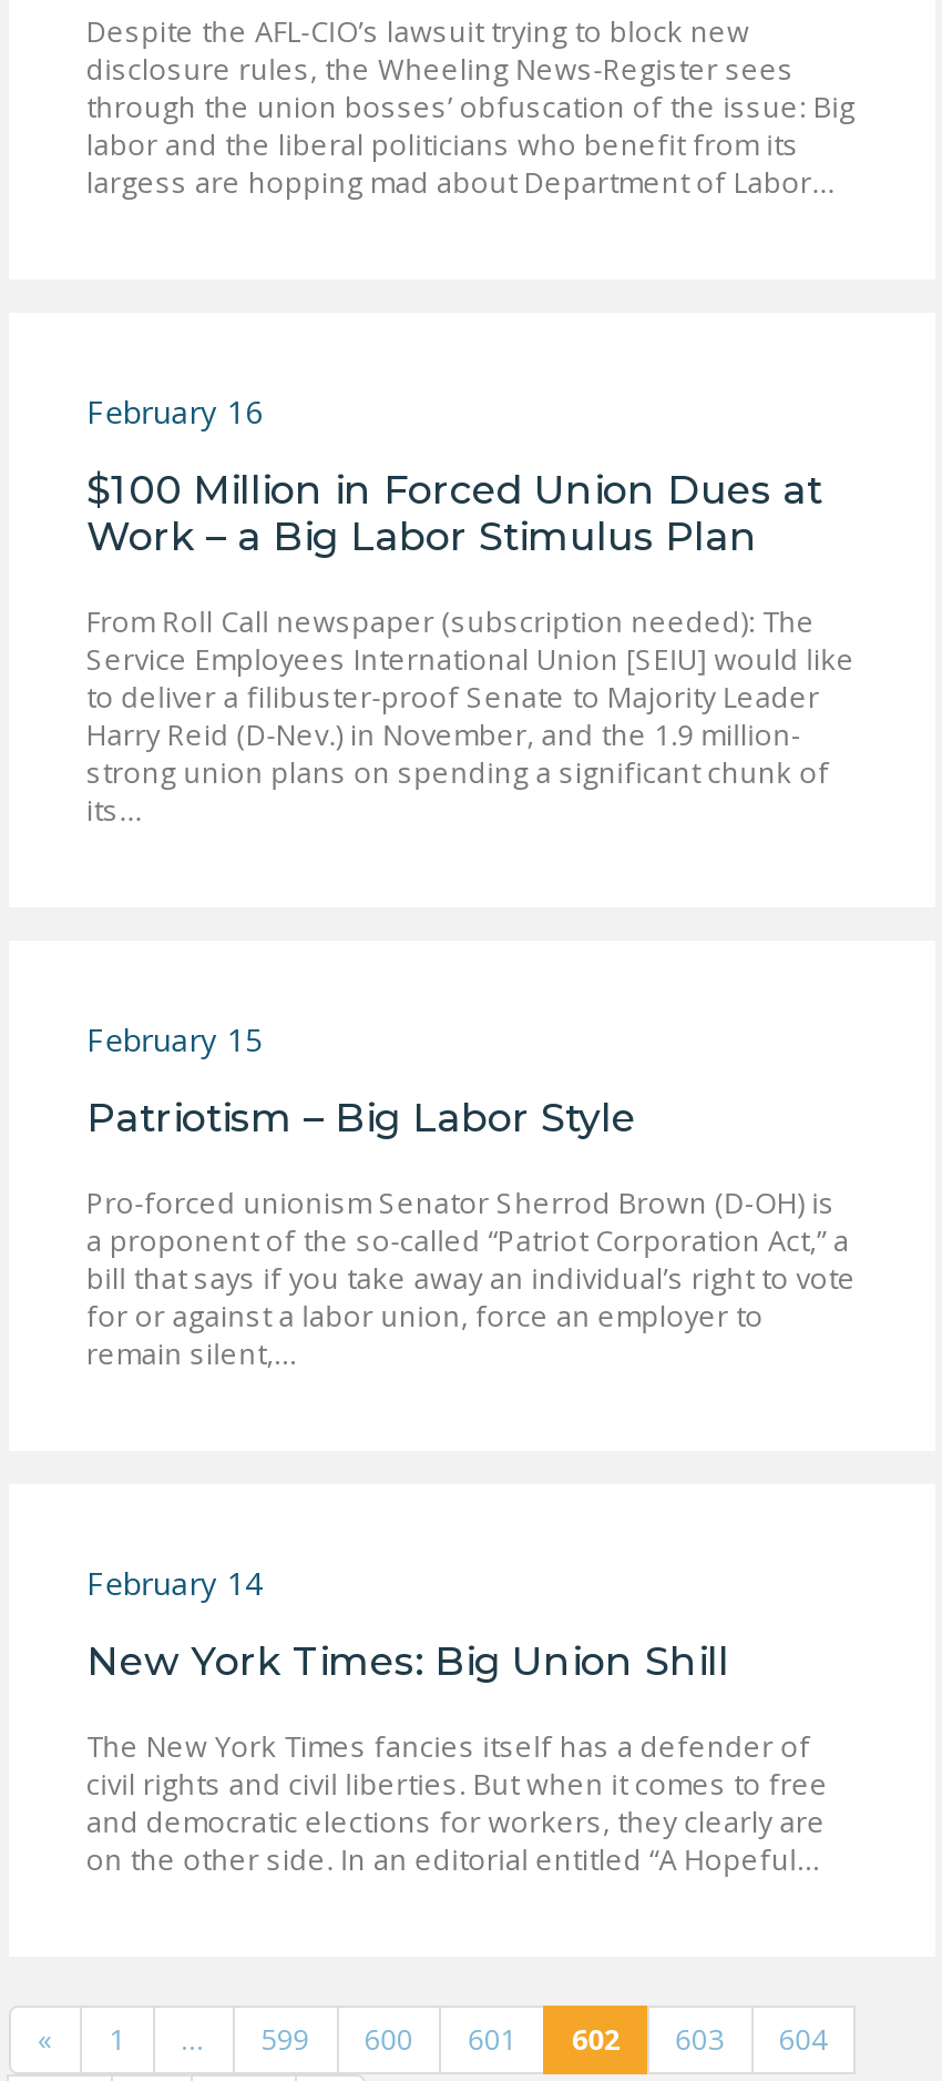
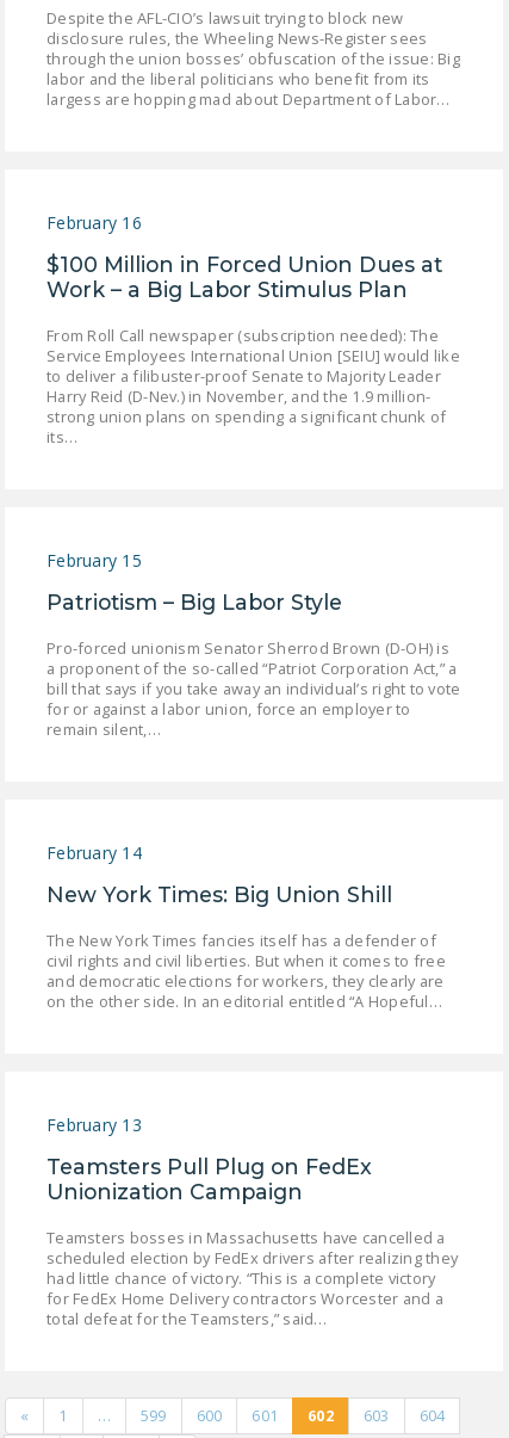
none -> [46,1114,458,1330] February 13 | Teamsters Pull Plug on FedEx | Unionization Campaign | Teamsters bosses in Massachusetts have cancelled a | scheduled election by FedEx drivers after realizing they | had little chance of victory. “This is a complete victory | for FedEx Home Delivery contractors Worcester and a | total defeat for the Teamsters,” said…

